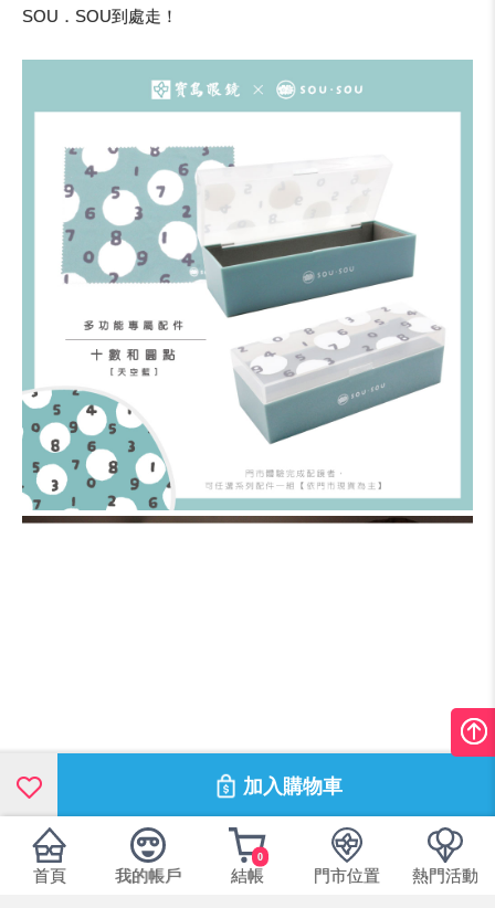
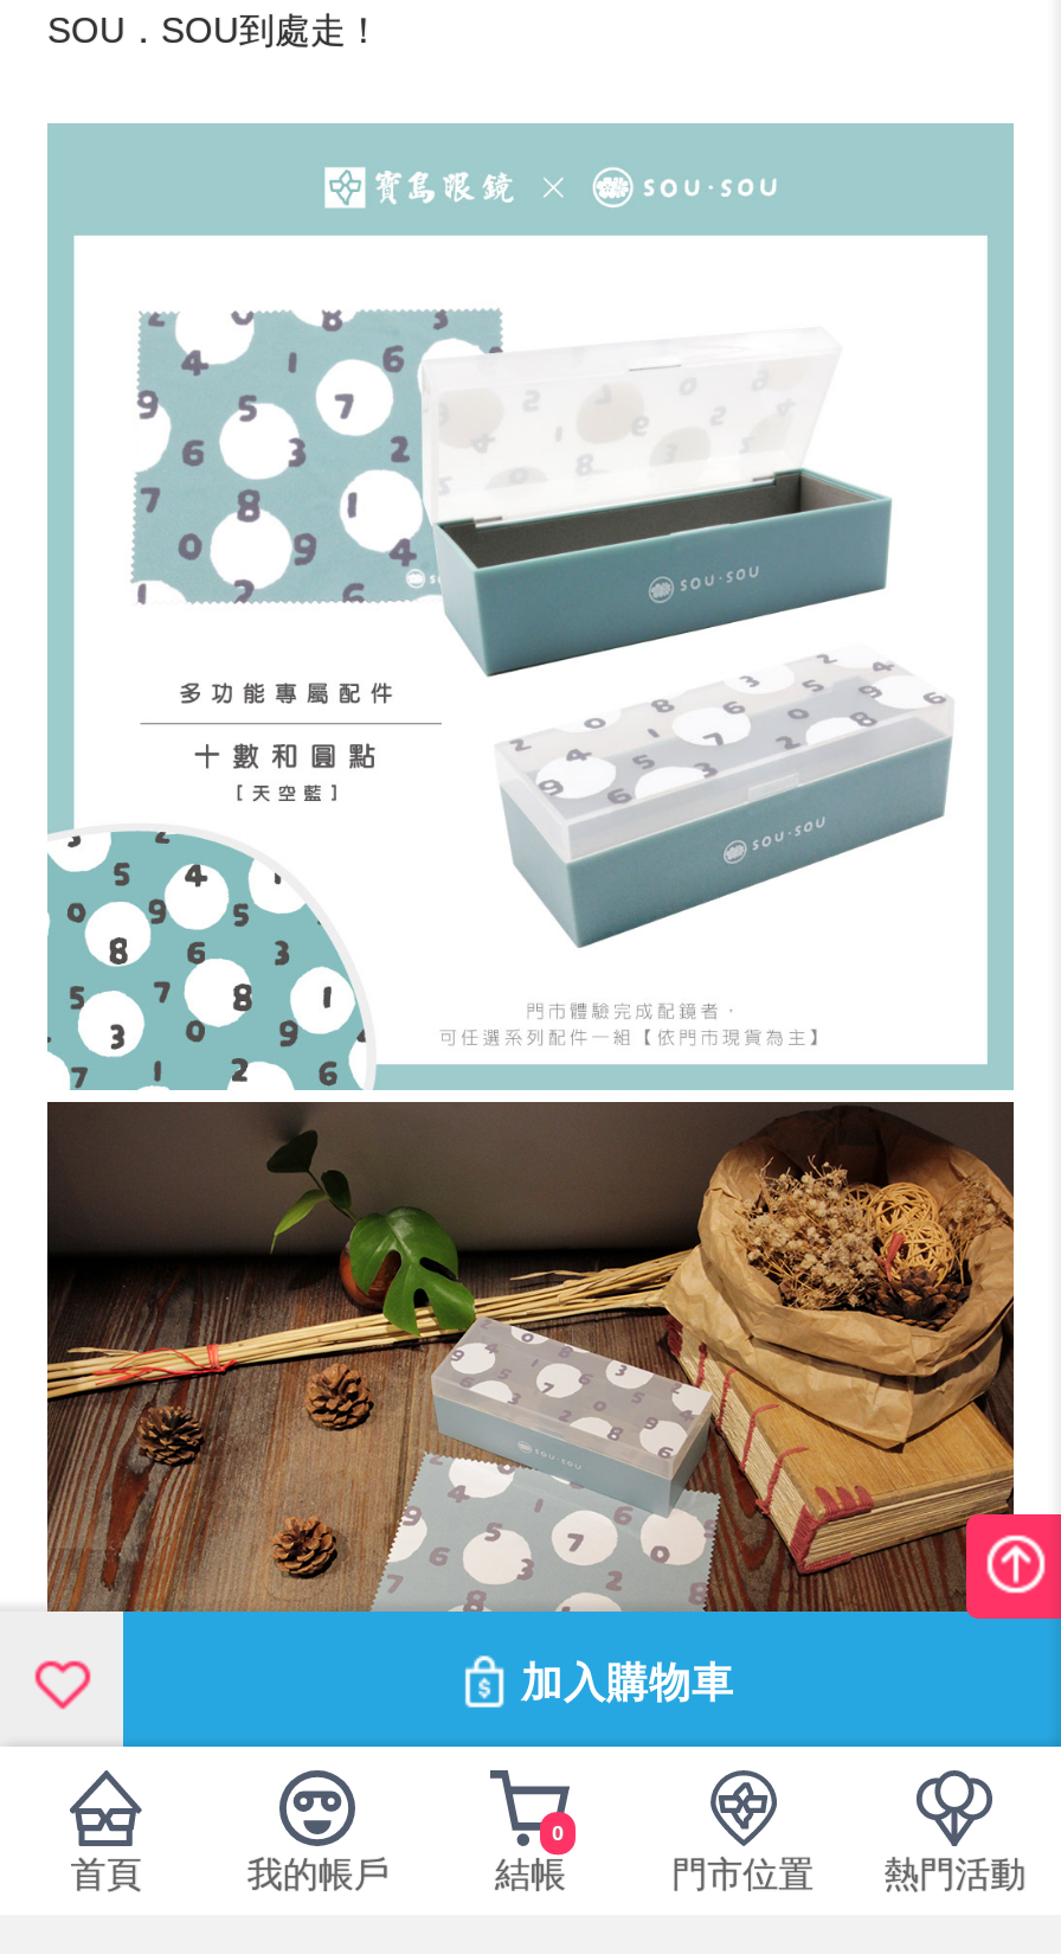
none -> [45,1116,1016,1614] [image]

